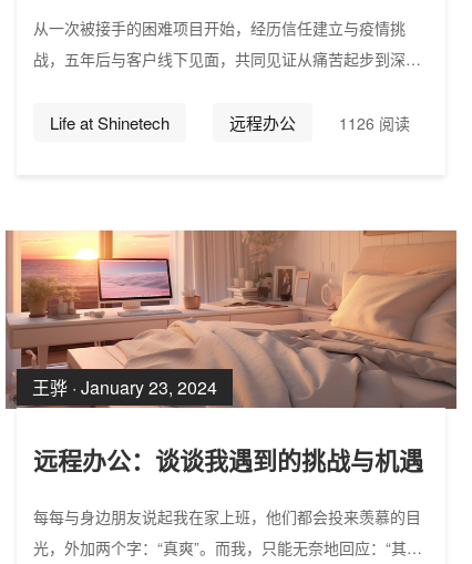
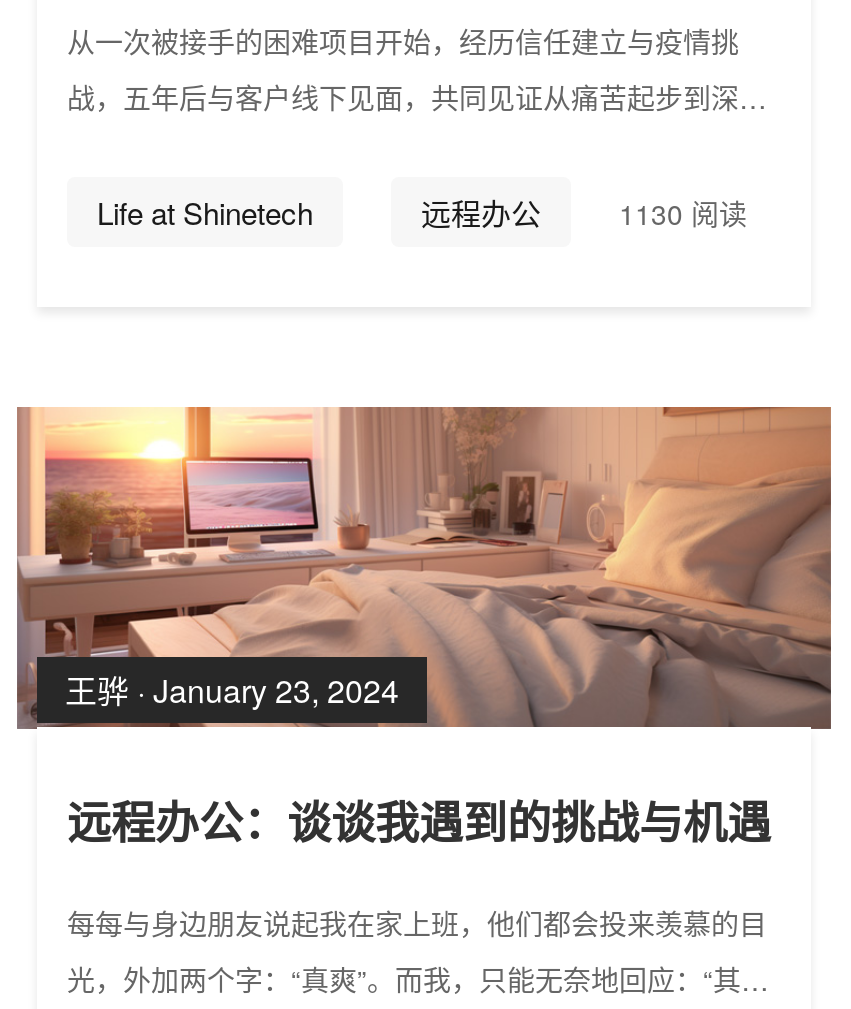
[229,111,410,134] 远程办公 1126 阅读 -> [421,191,747,233] 远程办公 1130 阅读

